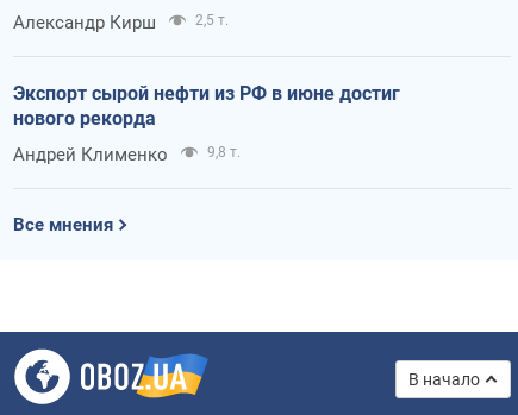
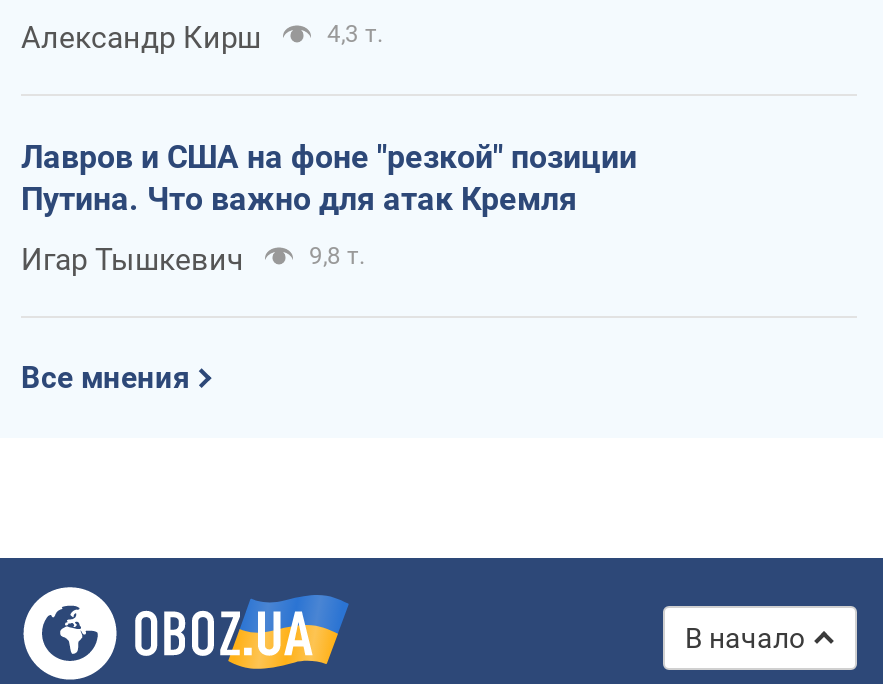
[195,12,229,28] 2,5 т. -> [327,19,383,47] 4,3 т.
[13,82,400,129] Экспорт сырой нефти из РФ в июне достиг | нового рекорда -> [21,137,637,217] Лавров и США на фоне "резкой" позиции | Путина. Что важно для атак Кремля
[13,144,168,165] Андрей Клименко -> [21,241,243,277] Игар Тышкевич

